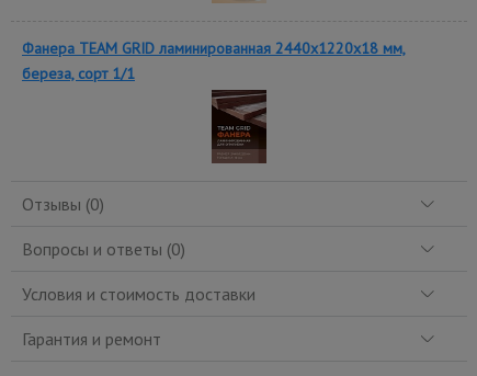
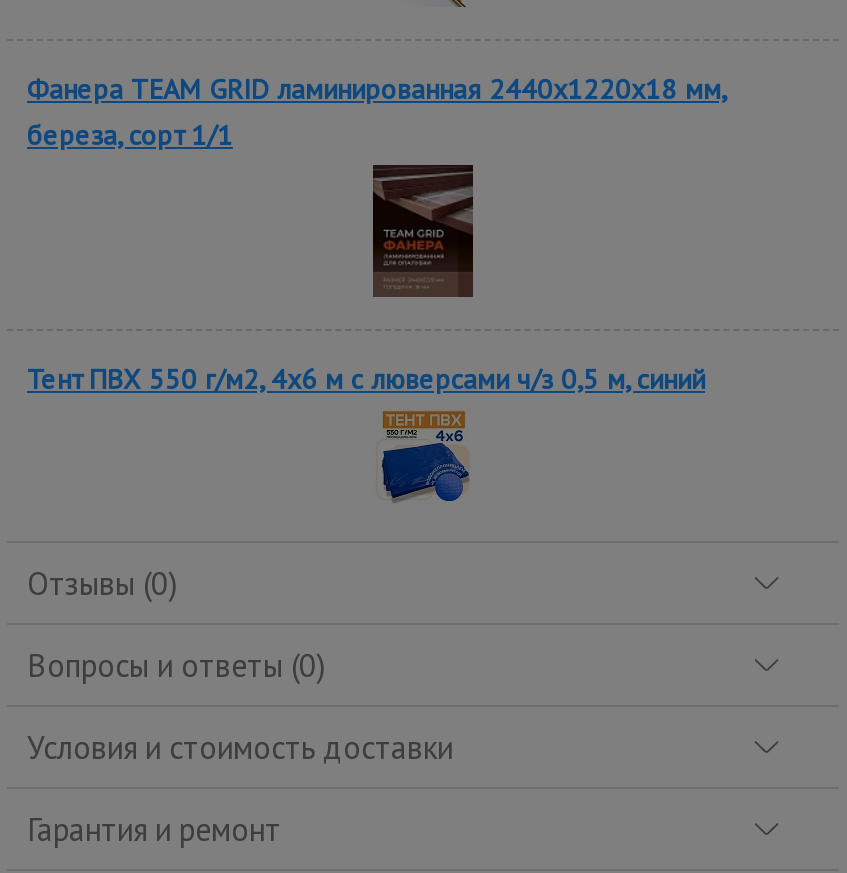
none -> [27,362,705,398] Тент ПВХ 550 г/м2, 4х6 м с люверсами ч/з 0,5 м, синий
none -> [379,414,471,504] [image]

